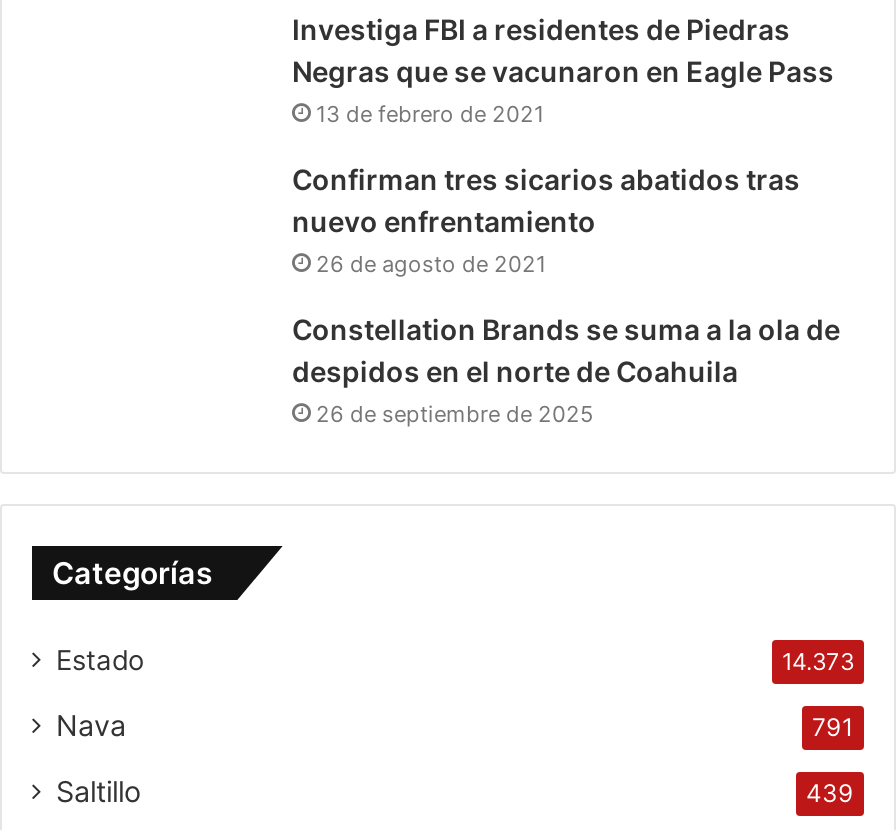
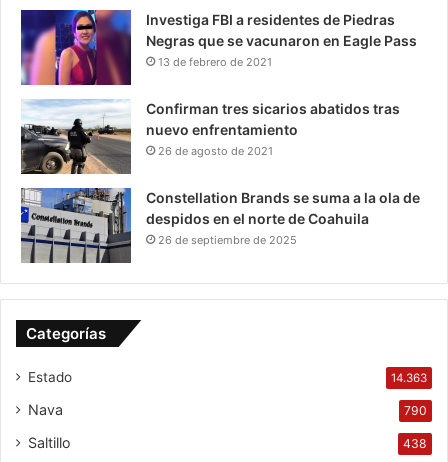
none -> [20,9,132,86] [image]
none -> [20,99,132,175] [image]
none -> [20,187,132,264] [image]
[782,648,854,676] 14.373 -> [391,371,427,385] 14.363
[812,712,854,742] 791 -> [404,403,427,418] 790
[806,778,854,808] 439 -> [403,436,427,451] 438

